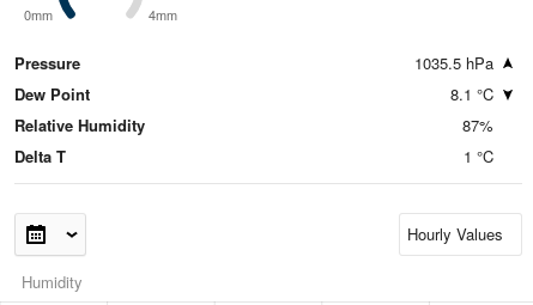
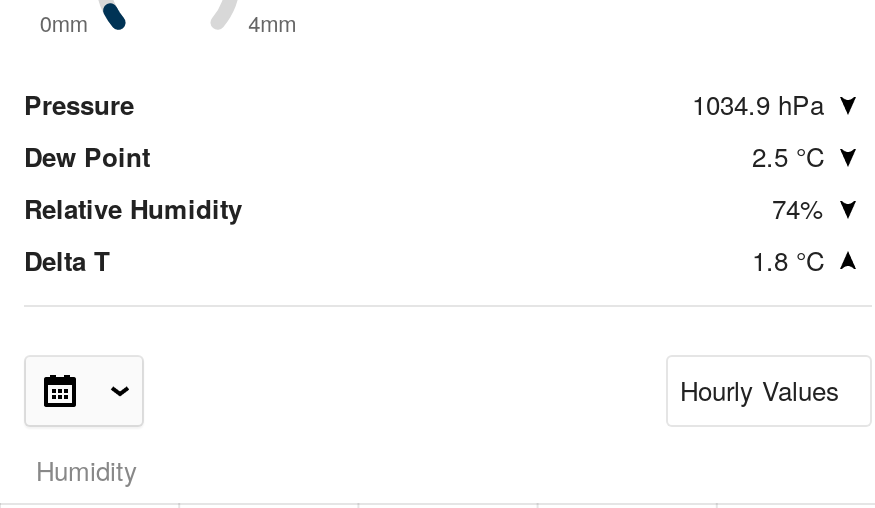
[414,51,493,74] 1035.5 hPa -> [692,85,824,123] 1034.9 hPa
[450,83,493,105] 8.1 °C -> [752,137,824,175] 2.5 °C
[462,114,493,136] 87% -> [772,189,824,227] 74%
[464,145,493,167] 1 °C -> [752,241,824,279] 1.8 °C

